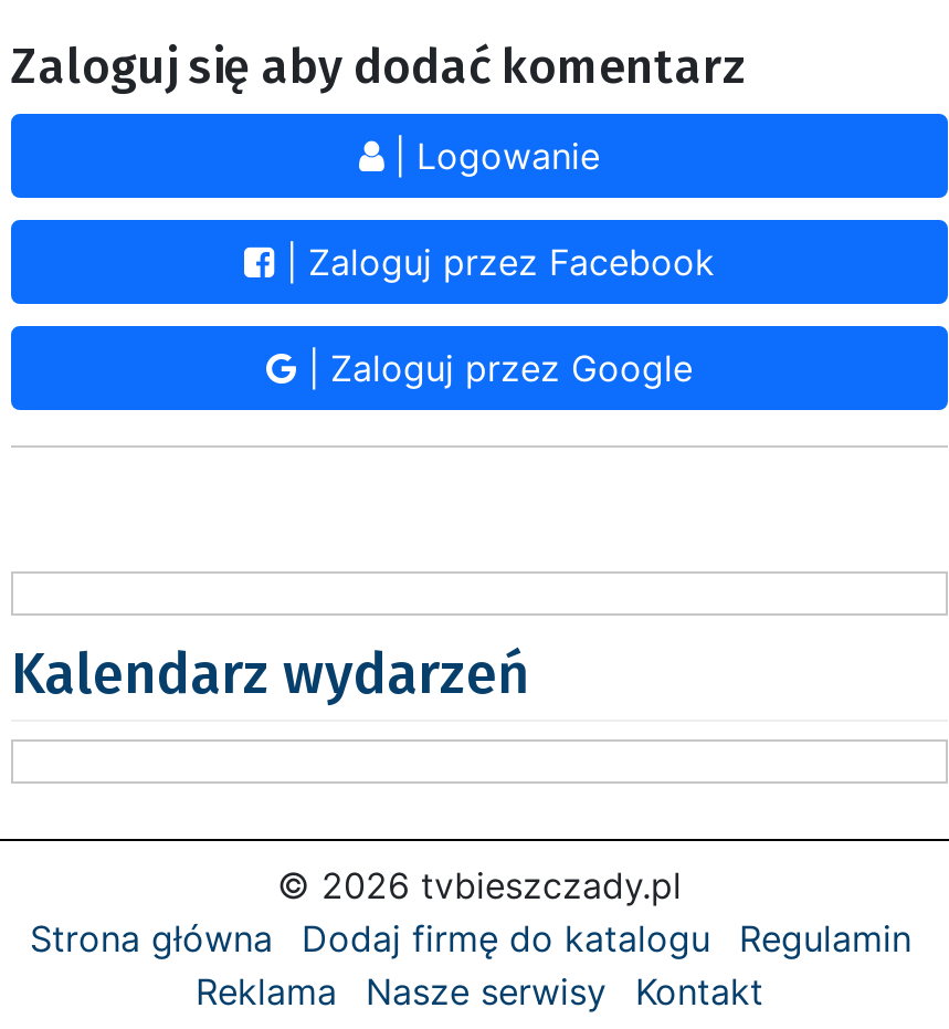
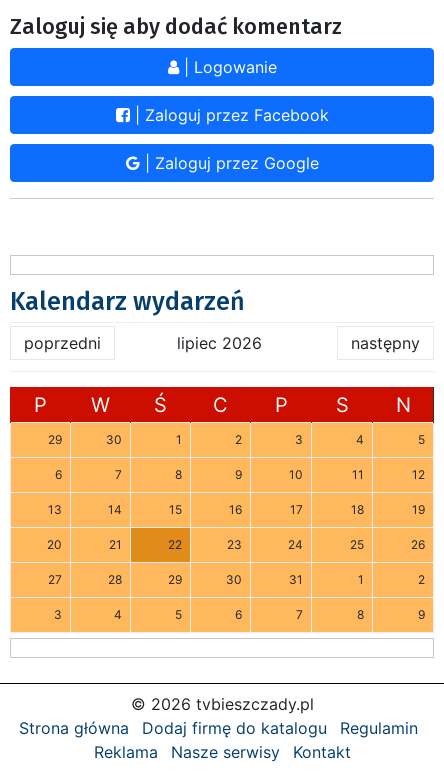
none -> [9,333,435,633] [image] | poprzedni | lipiec 2026 | następny | P | W | Ś | C | P | S | N | 29 | 30 | 1 | 2 | 3 | 4 | 5 | 6 | 7 | 8 | 9 | 10 | 11 | 12 | 13 | 14 | 15 | 16 | 17 | 18 | 19 | 20 | 21 | 22 | 23 | 24 | 25 | 26 | 27 | 28 | 29 | 30 | 31 | 1 | 2 | 3 | 4 | 5 | 6 | 7 | 8 | 9

